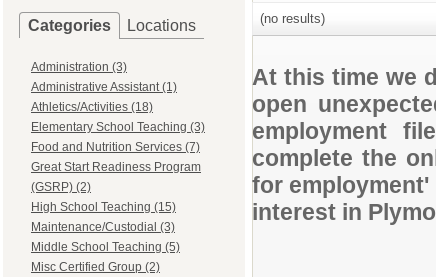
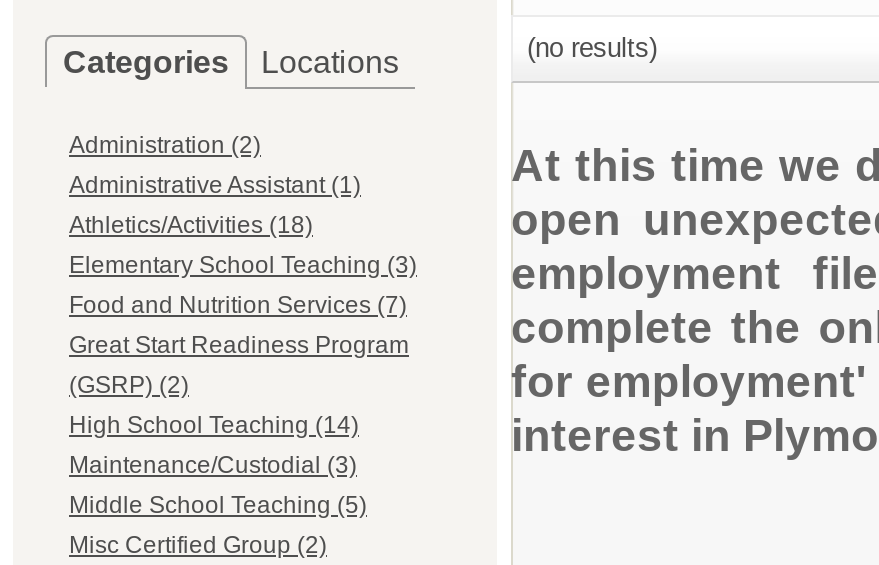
[31,60,127,74] Administration (3) -> [69,131,261,159] Administration (2)
[31,200,176,214] High School Teaching (15) -> [69,411,359,439] High School Teaching (14)

